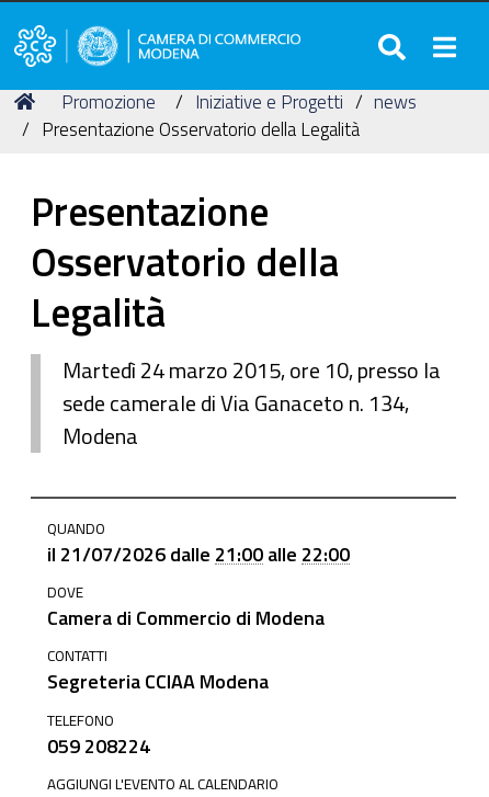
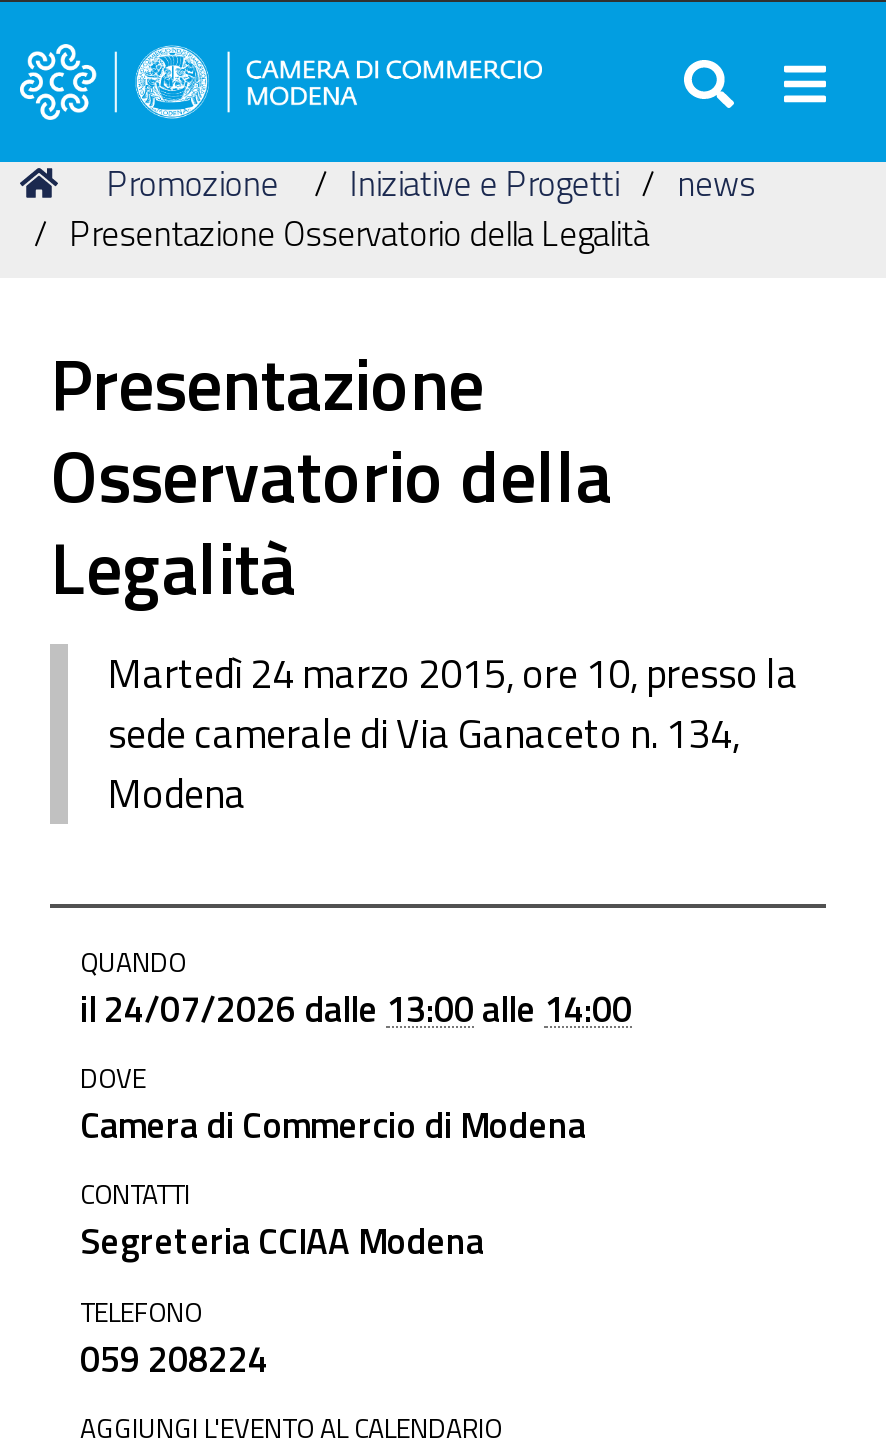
[47,544,350,563] il 21/07/2026 dalle 21:00 alle 22:00 -> [80,990,632,1026] il 24/07/2026 dalle 13:00 alle 14:00

